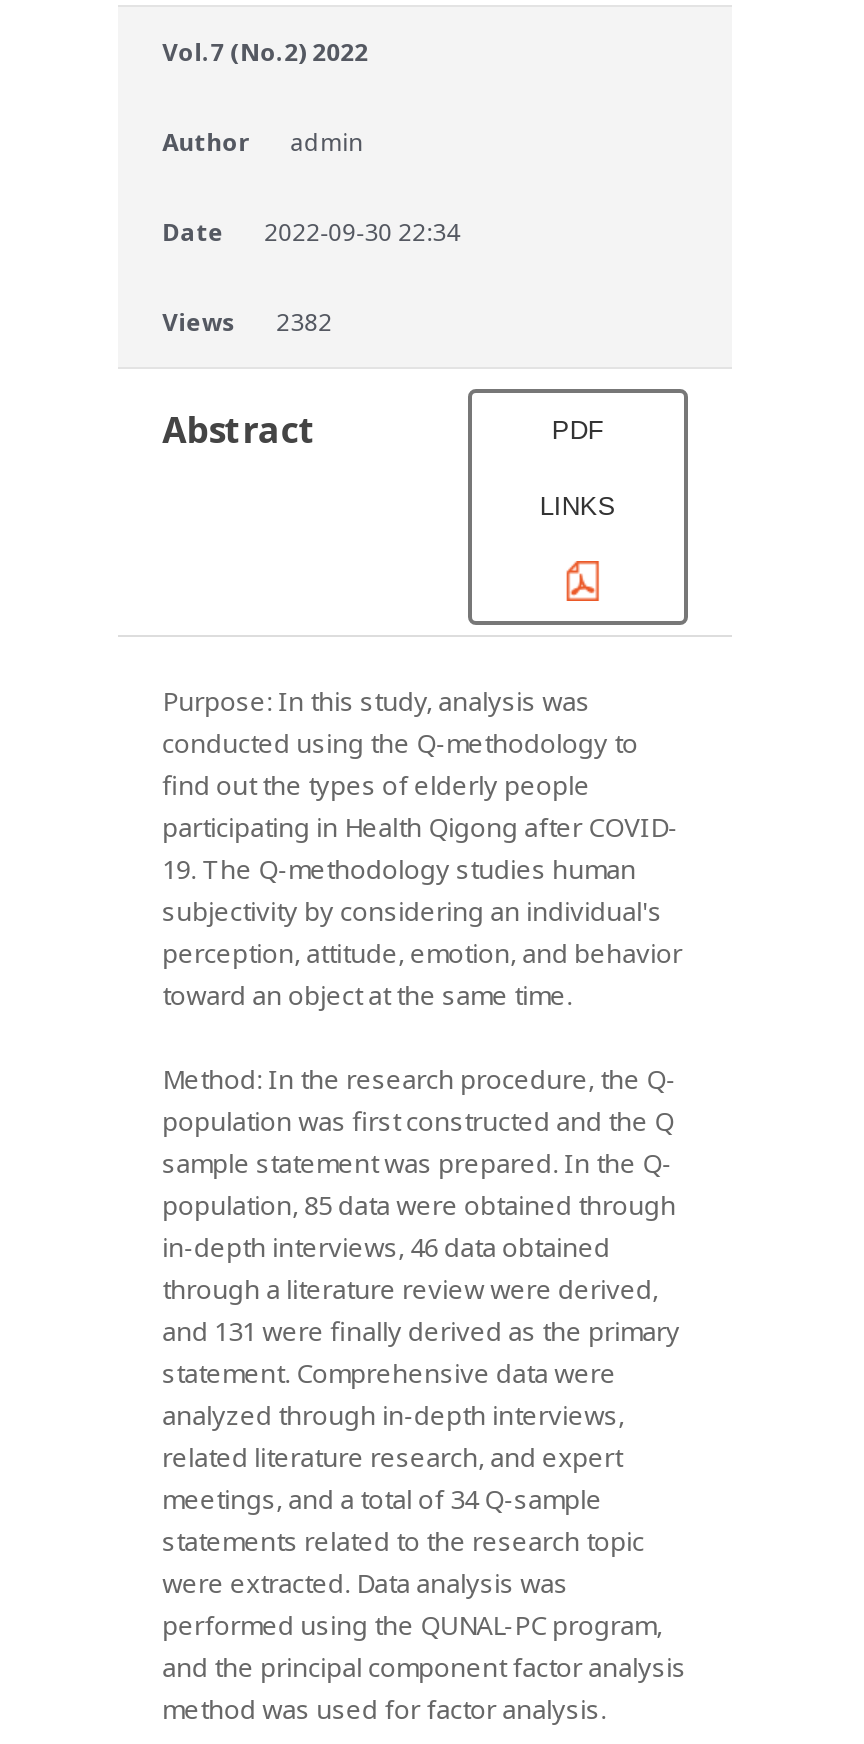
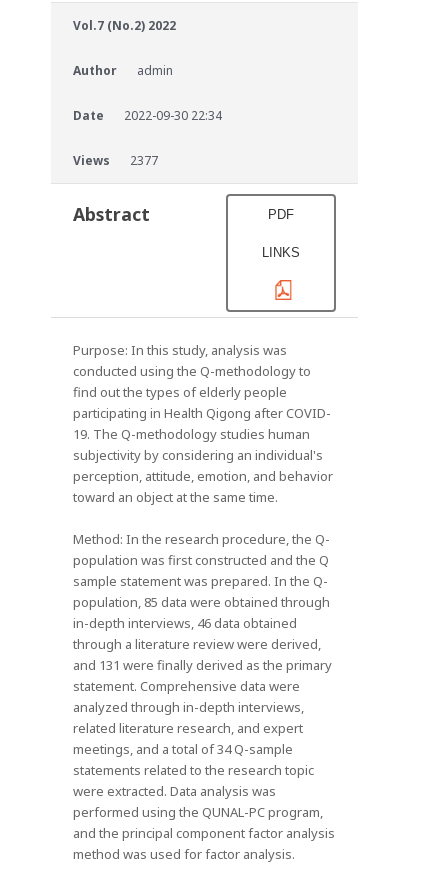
[162,305,332,339] Views 2382 -> [73,152,158,169] Views 2377

